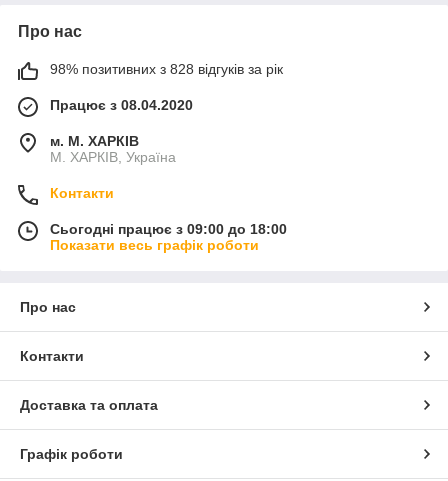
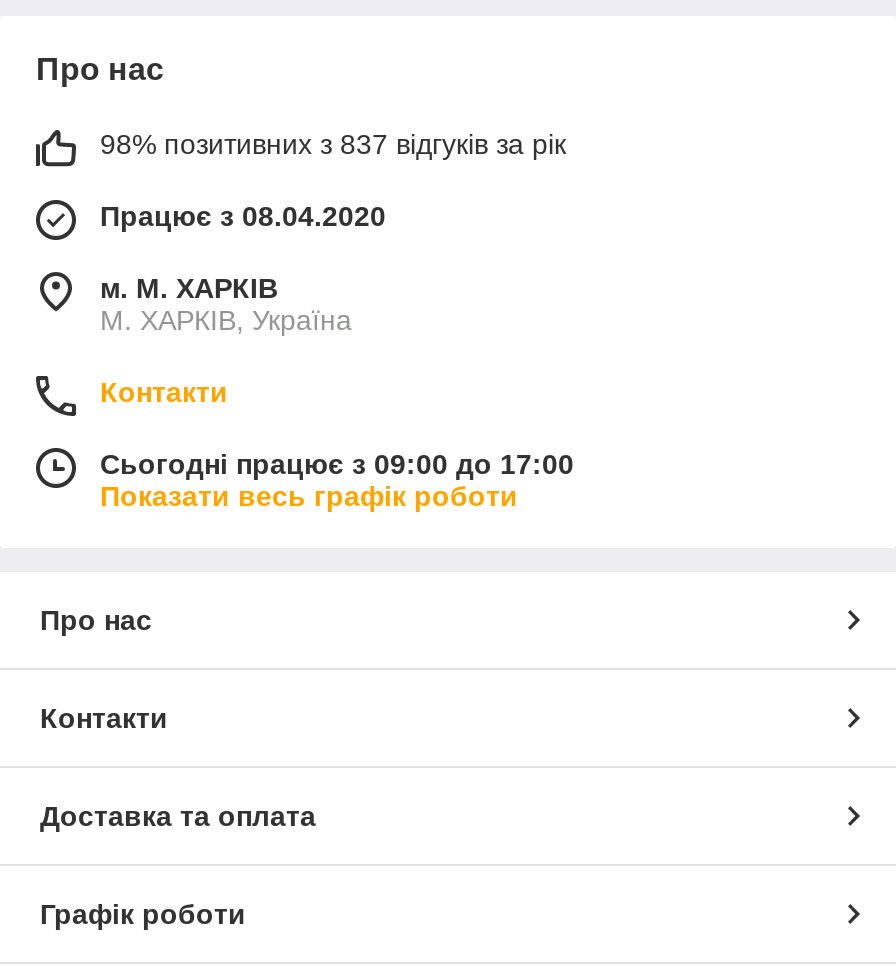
[50,61,283,77] 98% позитивних з 828 відгуків за рік -> [100,128,566,160] 98% позитивних з 837 відгуків за рік
[50,221,287,237] Сьогодні працює з 09:00 до 18:00 -> [100,448,574,480] Сьогодні працює з 09:00 до 17:00

